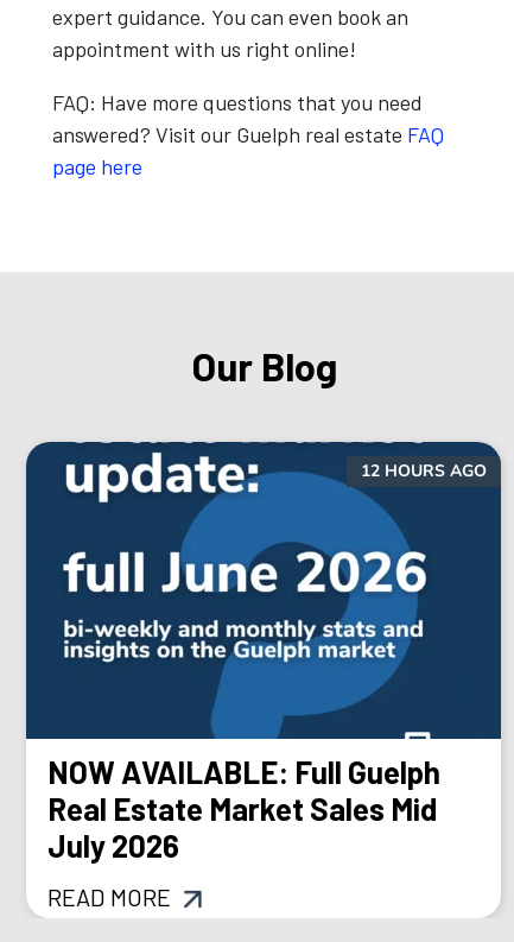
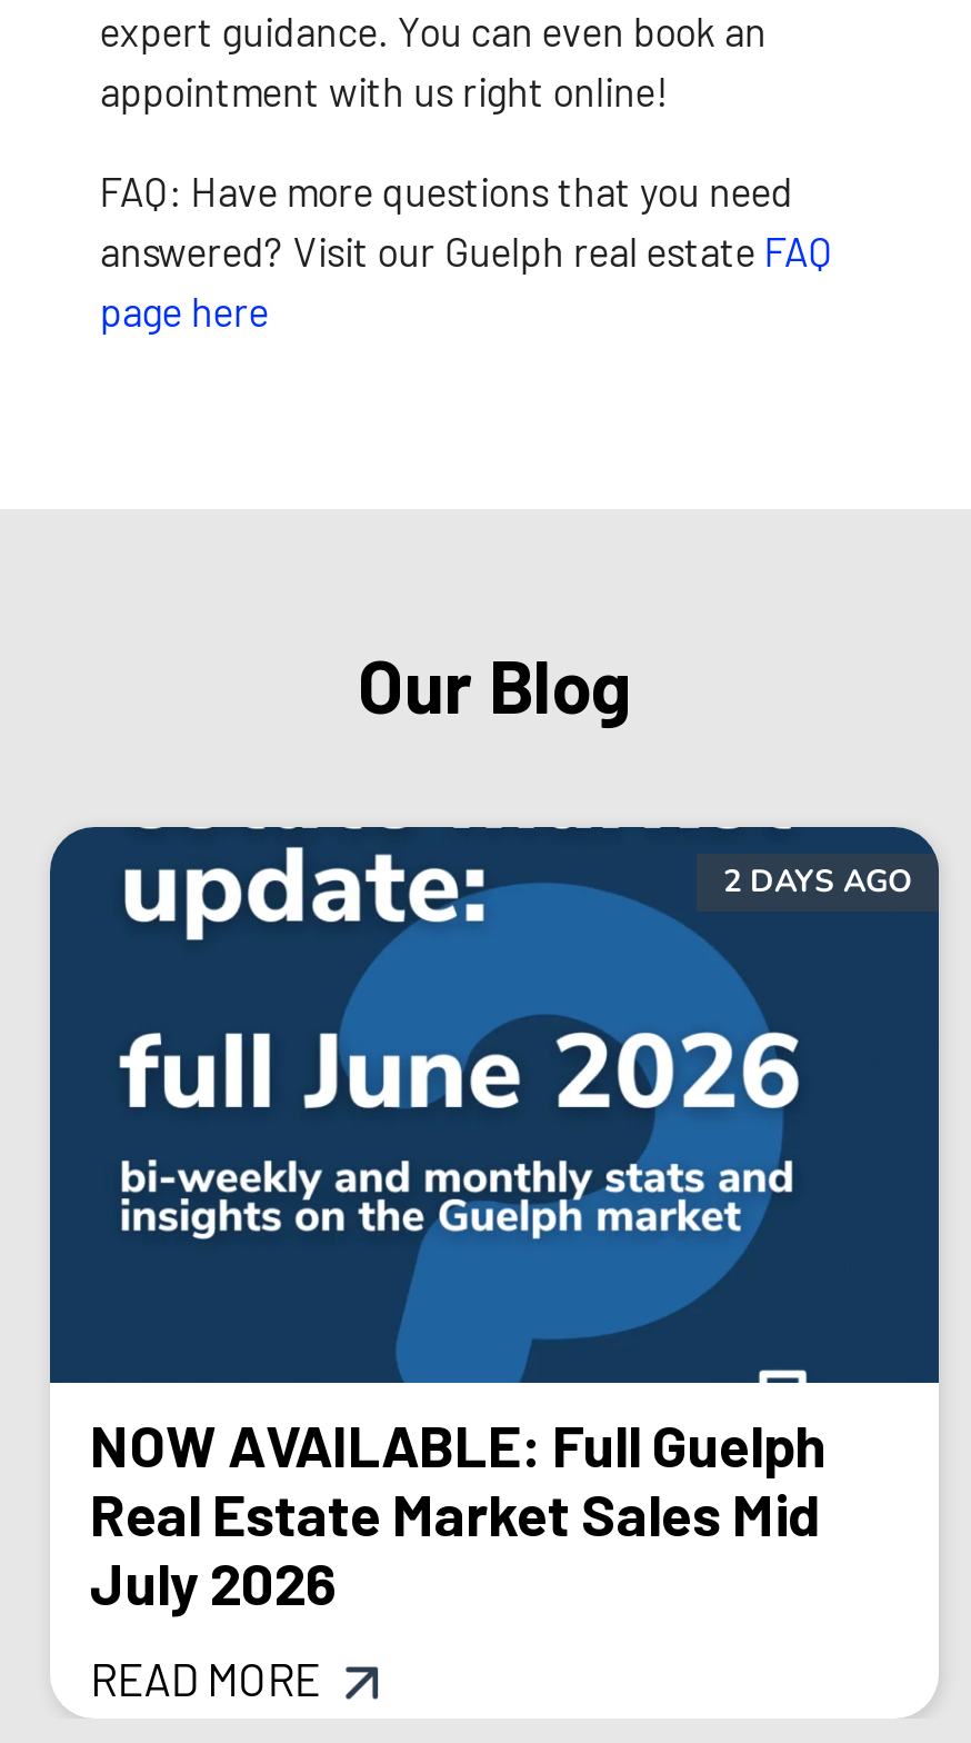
[361,459,487,482] 12 HOURS AGO -> [723,860,912,902] 2 DAYS AGO

